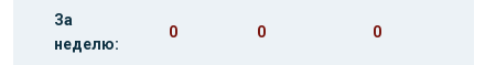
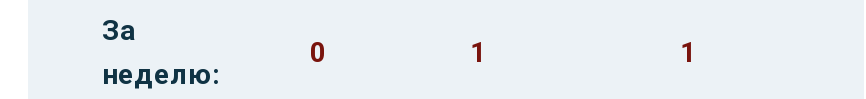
[257,23,266,40] 0 -> [470,35,486,67] 1
[373,23,381,40] 0 -> [680,35,696,67] 1

